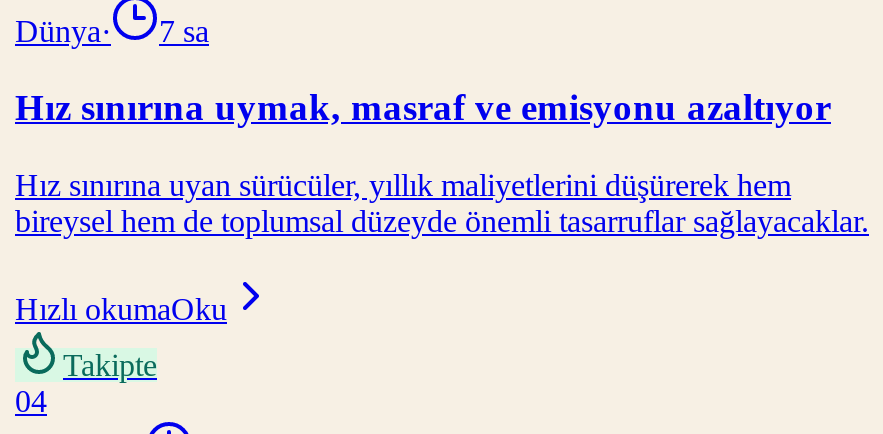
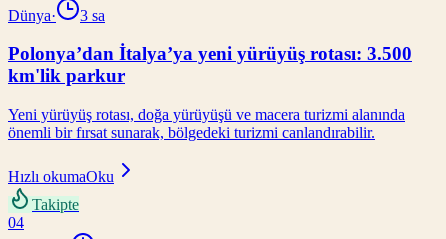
[15,13,209,47] Dünya· 7 sa -> [8,7,105,24] Dünya· 3 sa
[15,87,831,129] Hız sınırına uymak, masraf ve emisyonu azaltıyor -> [8,43,412,86] Polonya’dan İtalya’ya yeni yürüyüş rotası: 3.500 | km'lik parkur
[15,168,869,238] Hız sınırına uyan sürücüler, yıllık maliyetlerini düşürerek hem | bireysel hem de toplumsal düzeyde önemli tasarruflar sağlayacaklar. -> [8,106,405,141] Yeni yürüyüş rotası, doğa yürüyüşü ve macera turizmi alanında | önemli bir fırsat sunarak, bölgedeki turizmi canlandırabilir.

